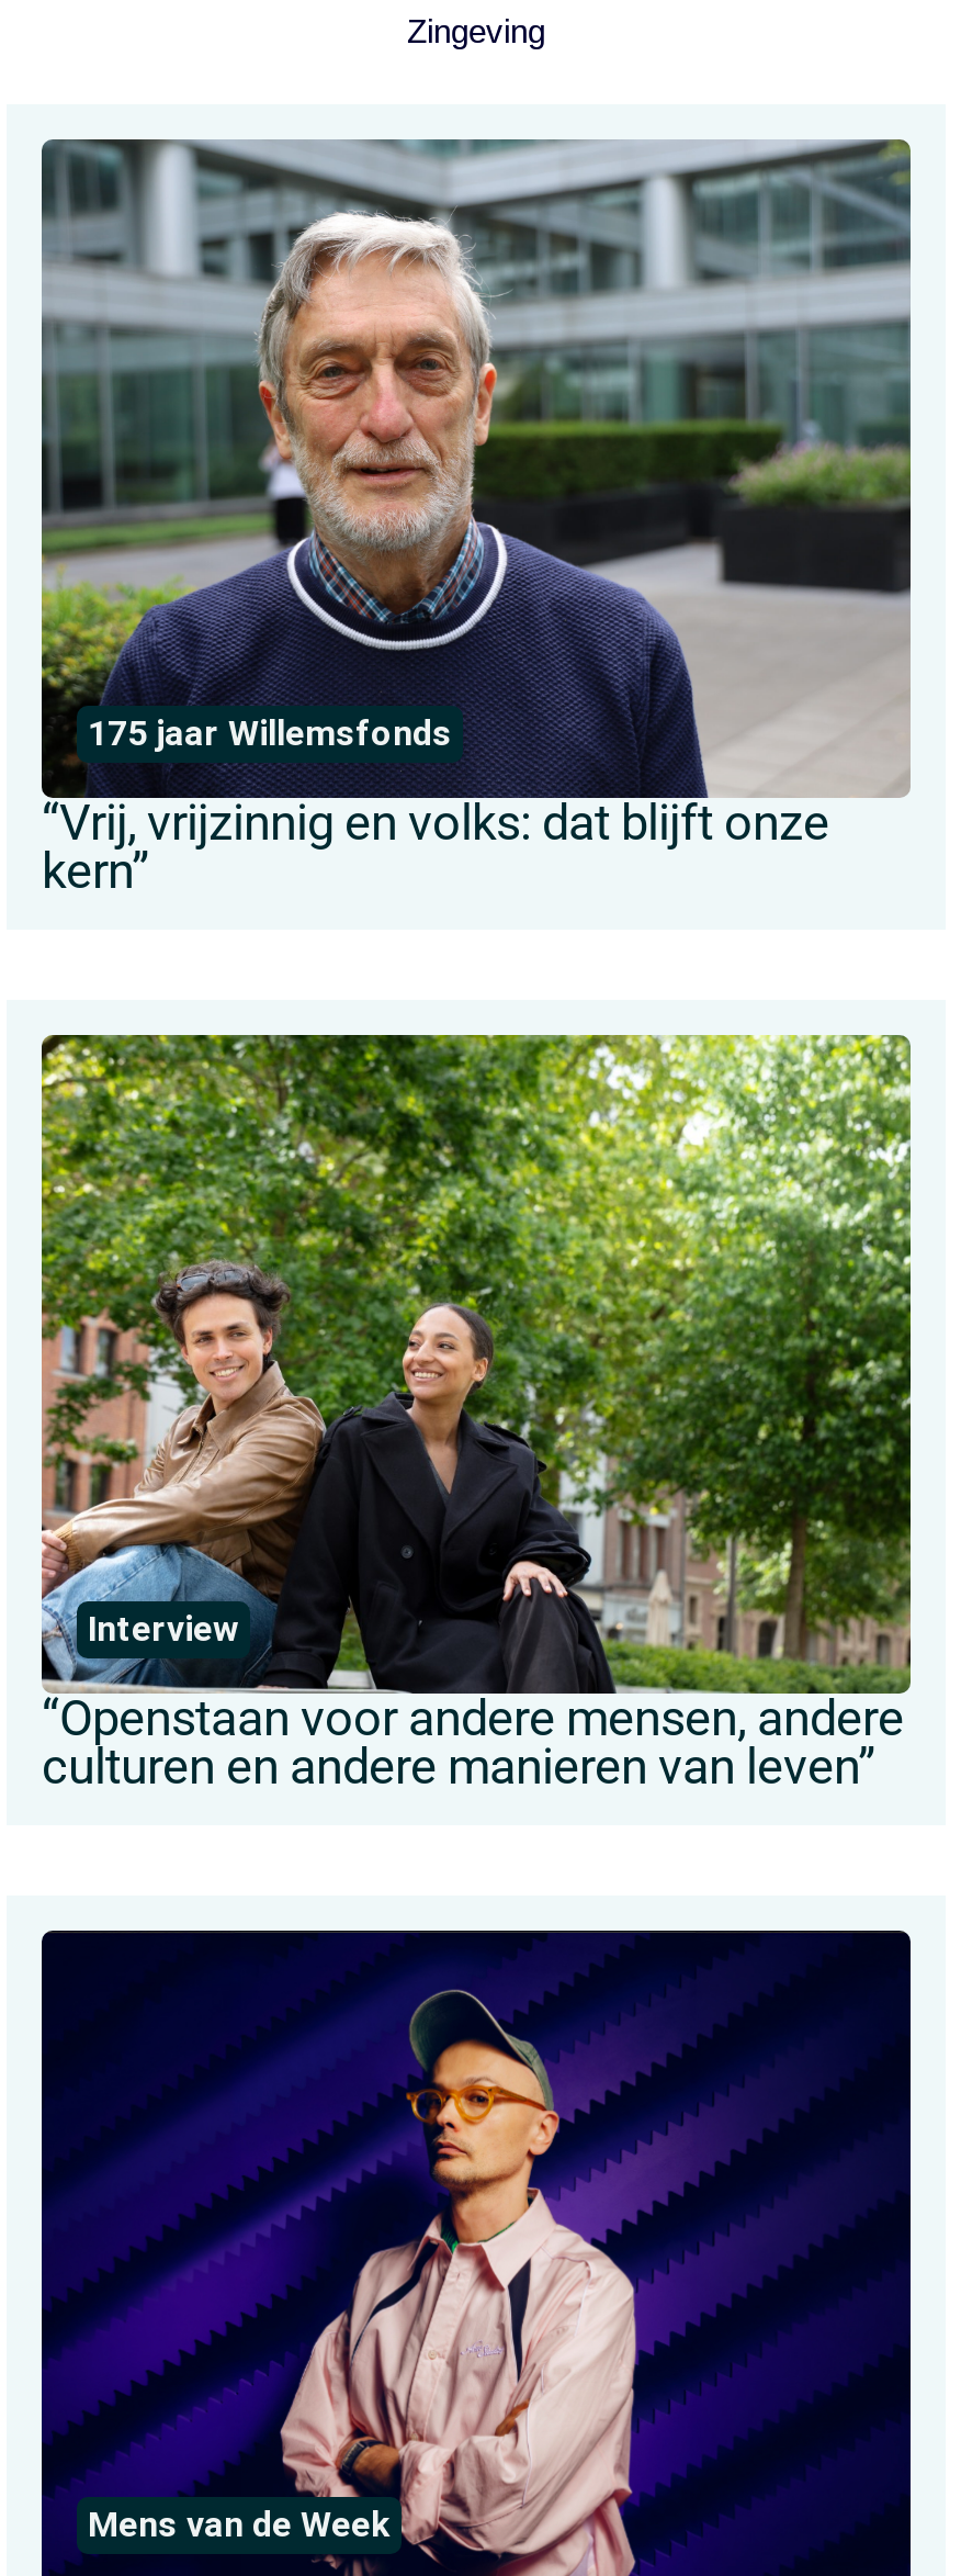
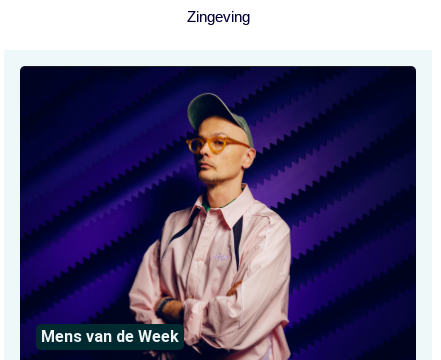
[39,137,913,899] [image] | 175 jaar Willemsfonds | “Vrij, vrijzinnig en volks: dat blijft onze | kern” -> none
[39,1033,913,1795] [image] | Interview | “Openstaan voor andere mensen, andere | culturen en andere manieren van leven” -> none

